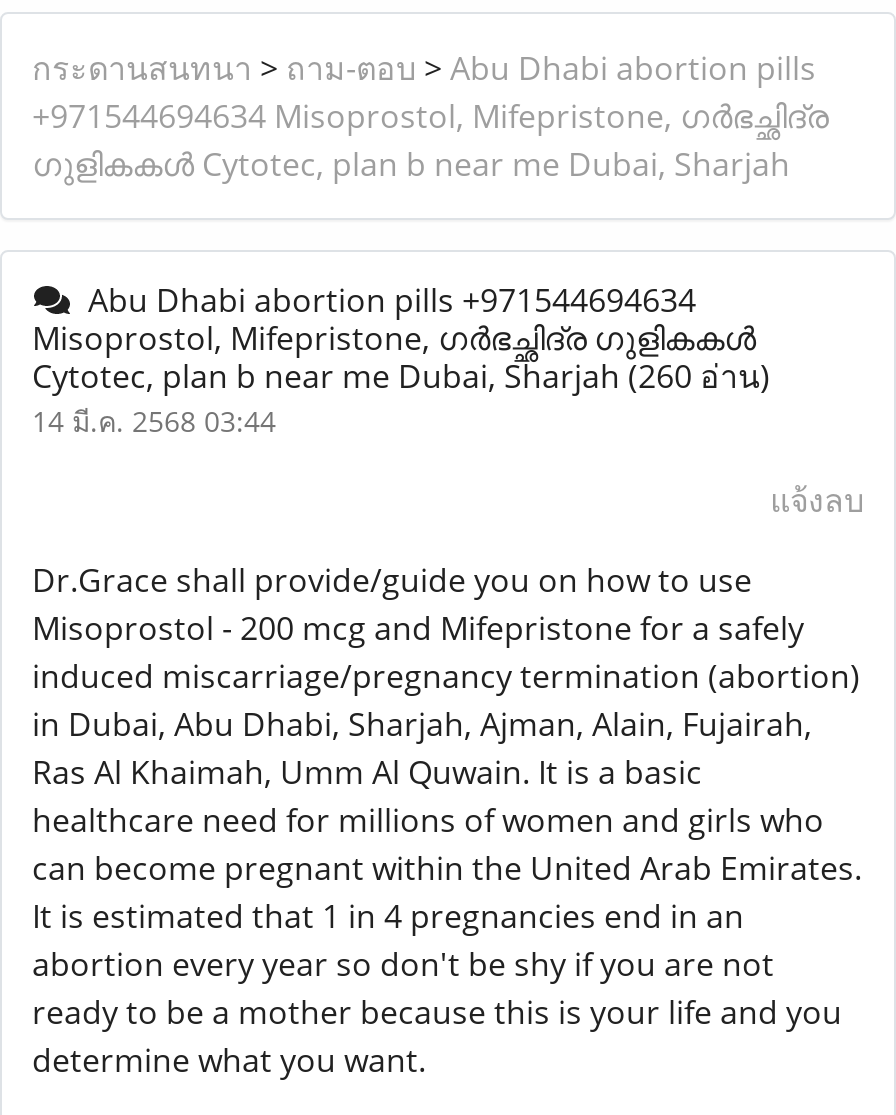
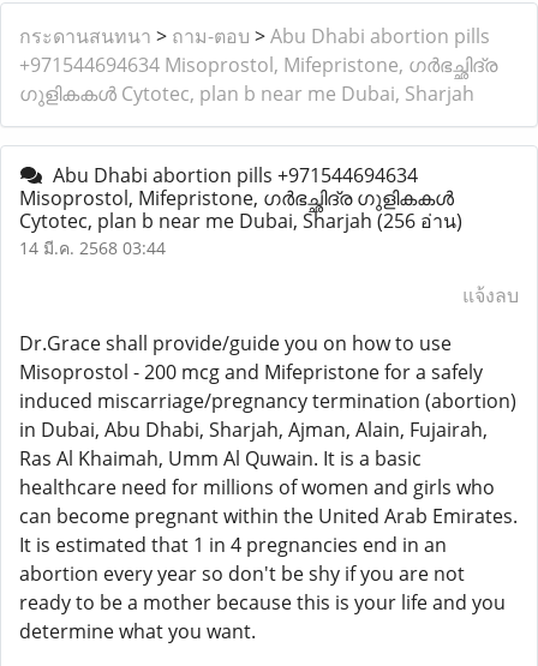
[32,354,770,398] Cytotec, plan b near me Dubai, Sharjah (260 อ่าน) -> [19,208,462,234] Cytotec, plan b near me Dubai, Sharjah (256 อ่าน)

